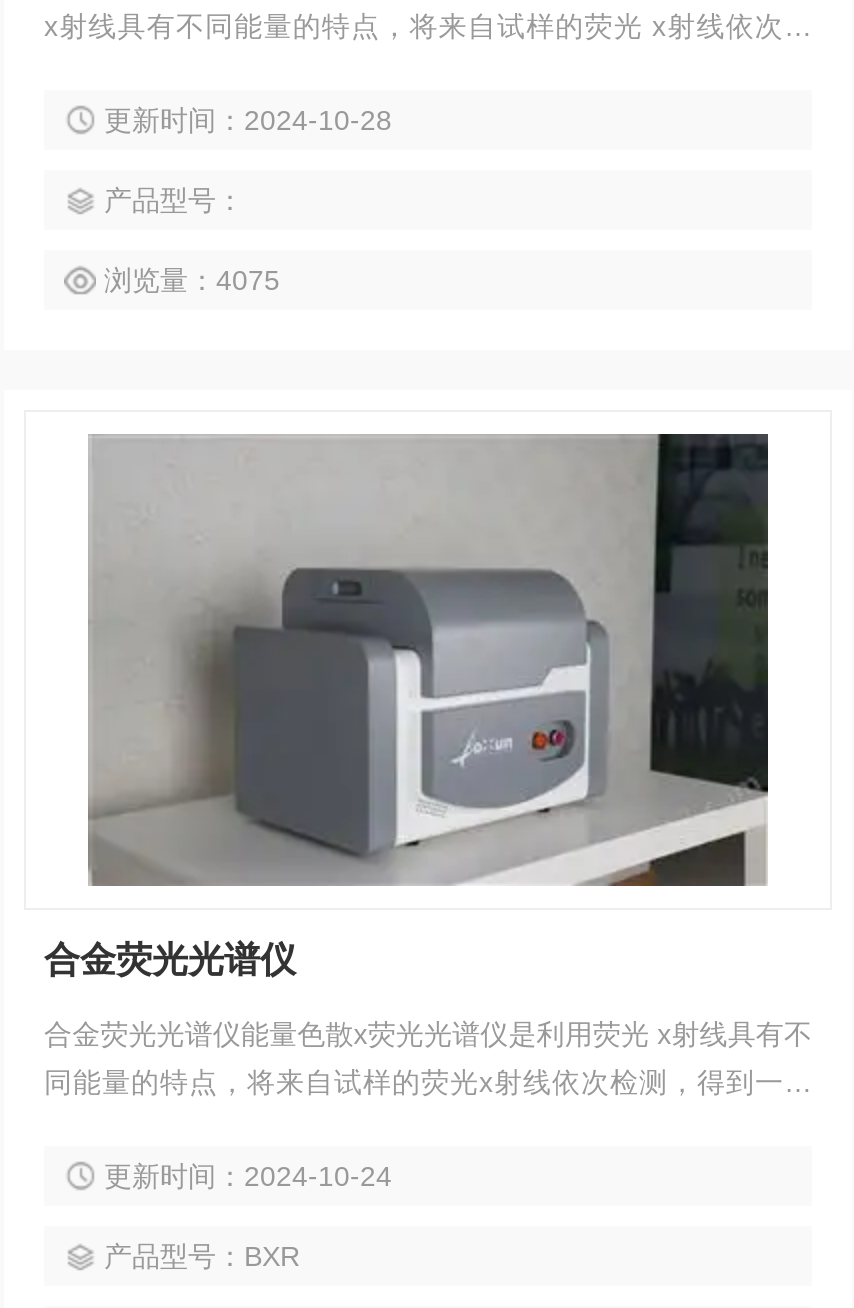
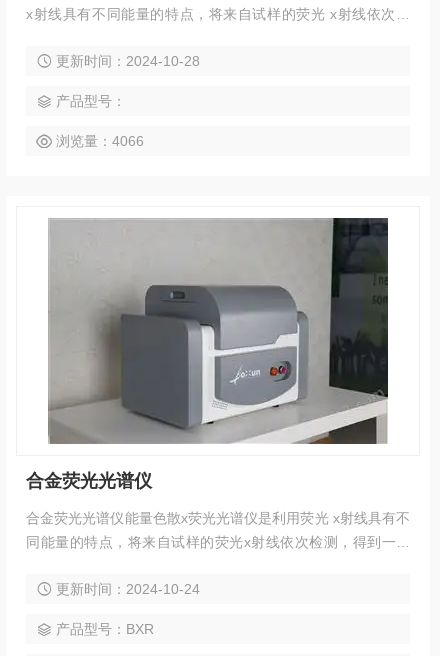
[104,264,280,296] 浏览量：4075 -> [56,133,144,149] 浏览量：4066

